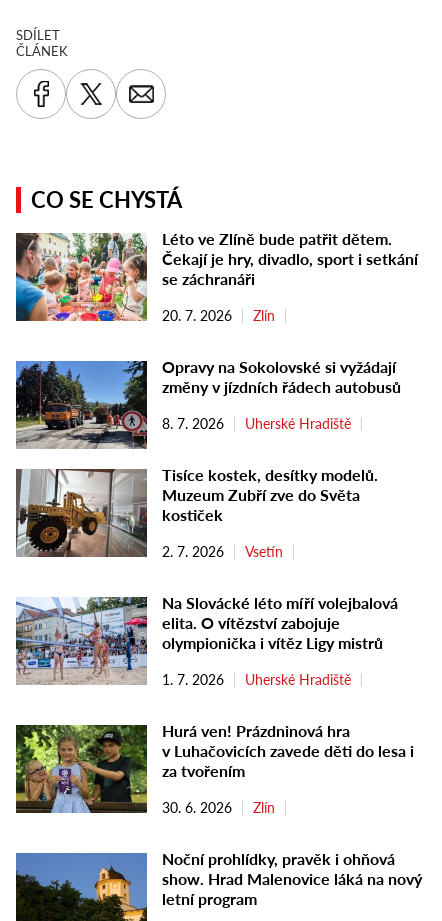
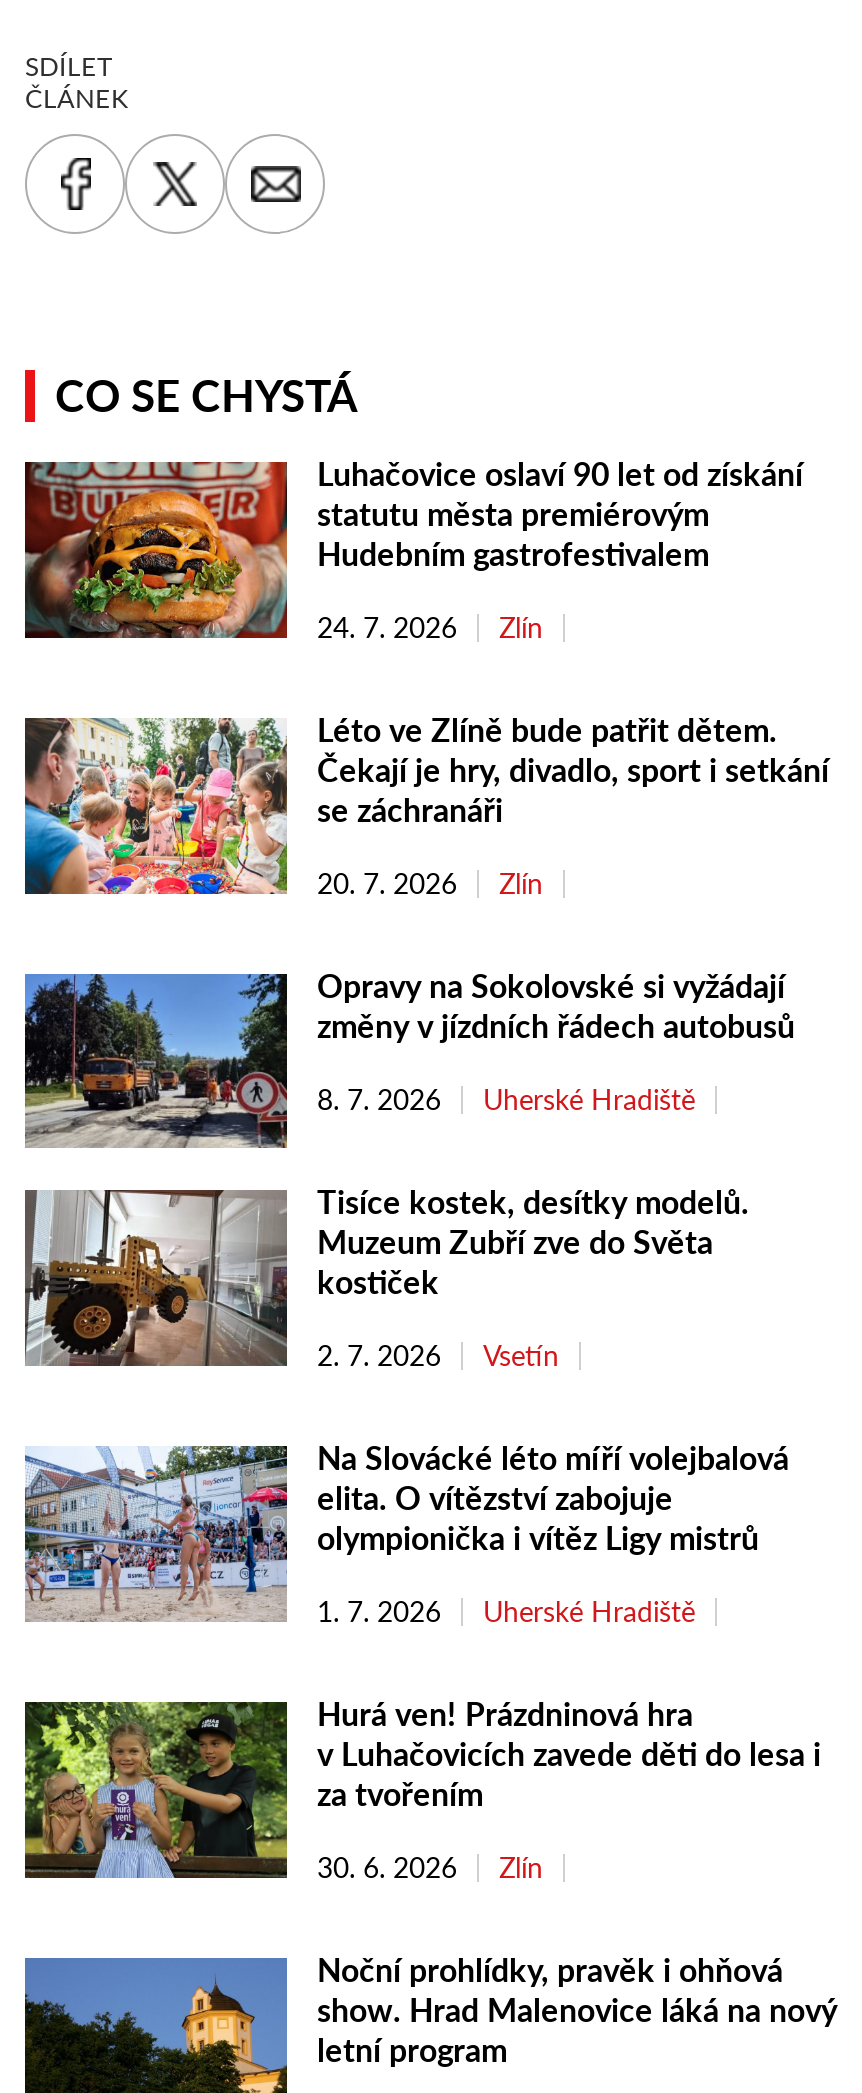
none -> [23,454,803,644] [image] | Luhačovice oslaví 90 let od získání | statutu města premiérovým | Hudebním gastrofestivalem | 24. 7. 2026 | Zlín

